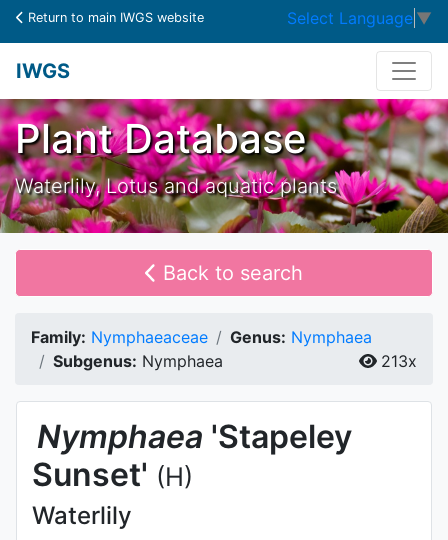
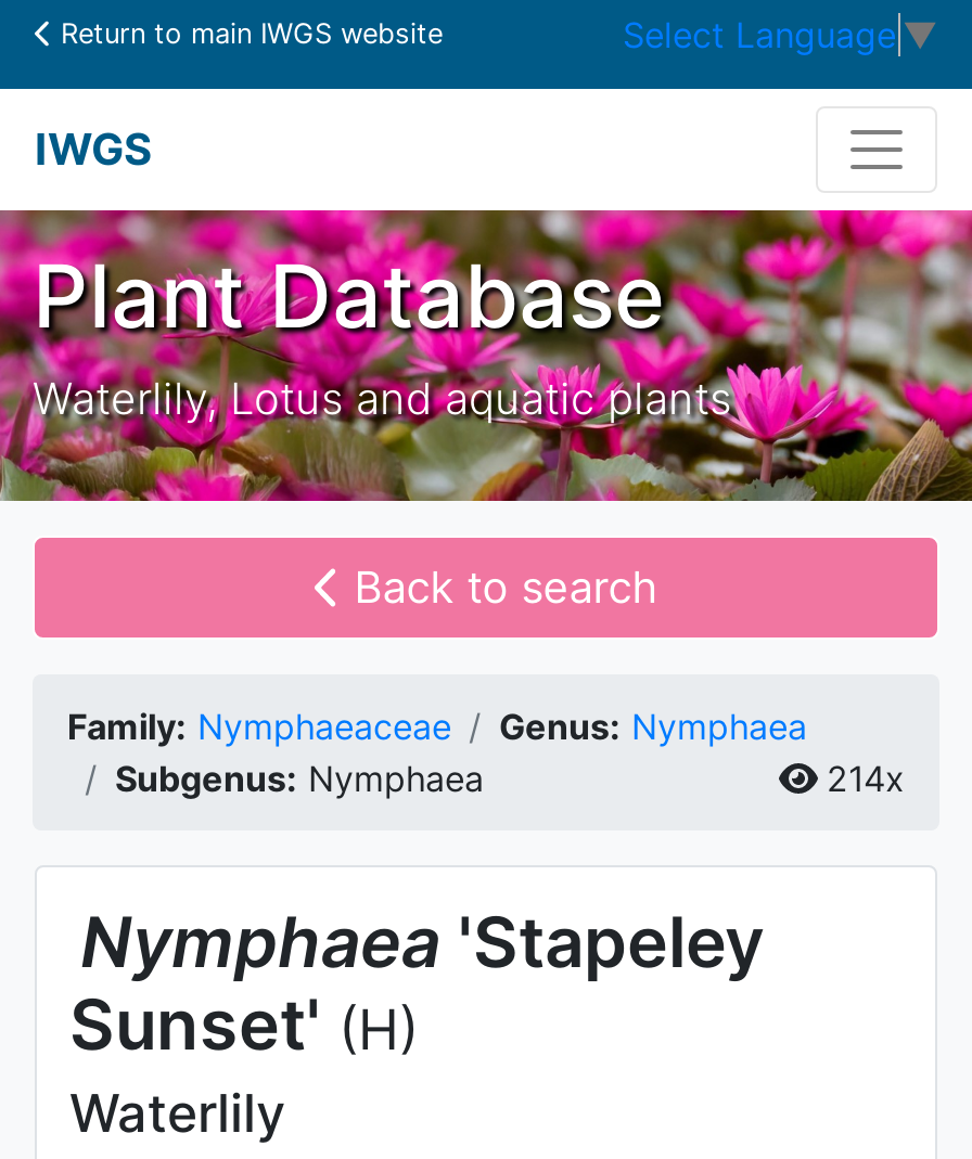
[381,351,417,371] 213x -> [827,757,905,800] 214x

